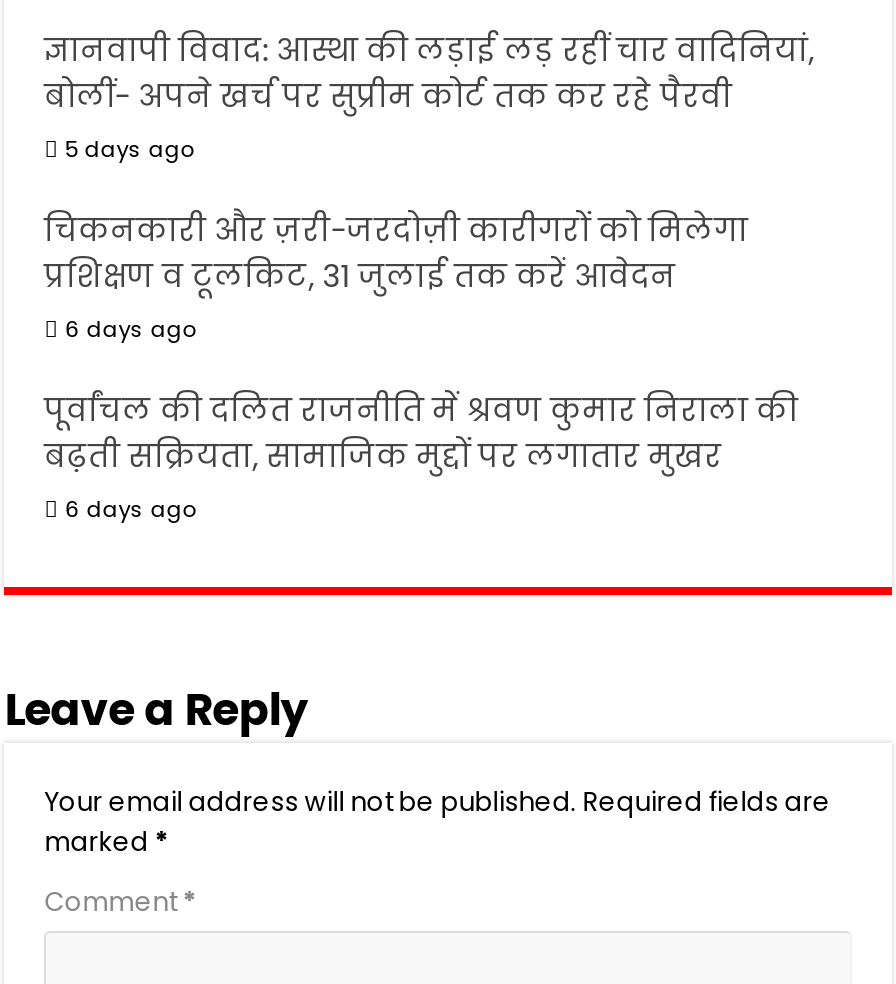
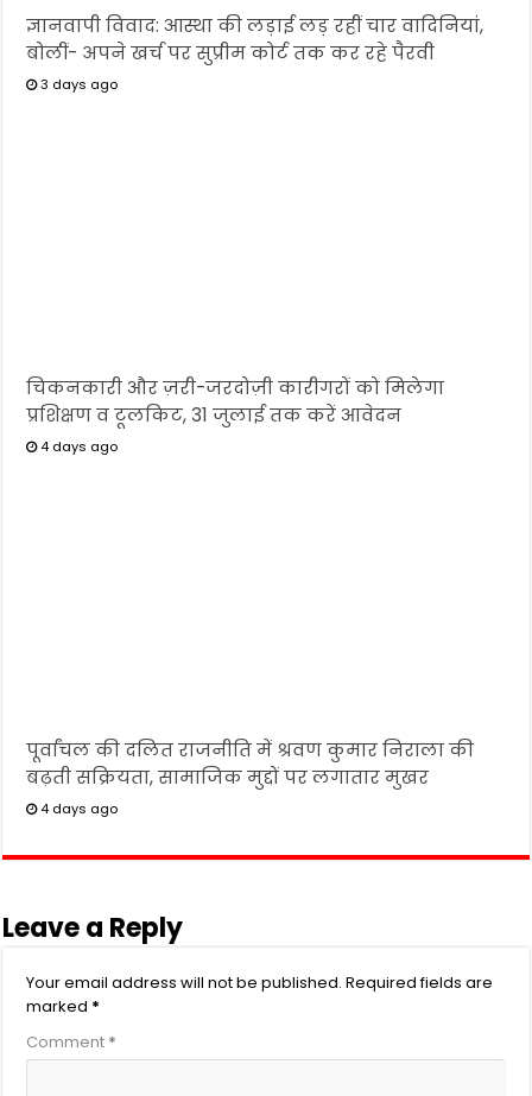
[64,133,194,165] 5 days ago -> [41,75,118,94] 3 days ago
[64,313,196,345] 6 days ago -> [41,437,118,456] 4 days ago
[64,493,196,525] 6 days ago -> [41,799,118,818] 4 days ago

